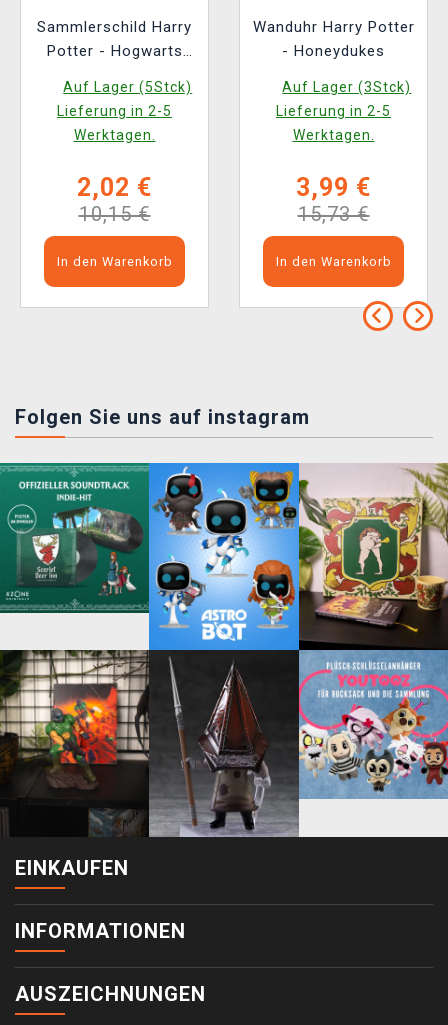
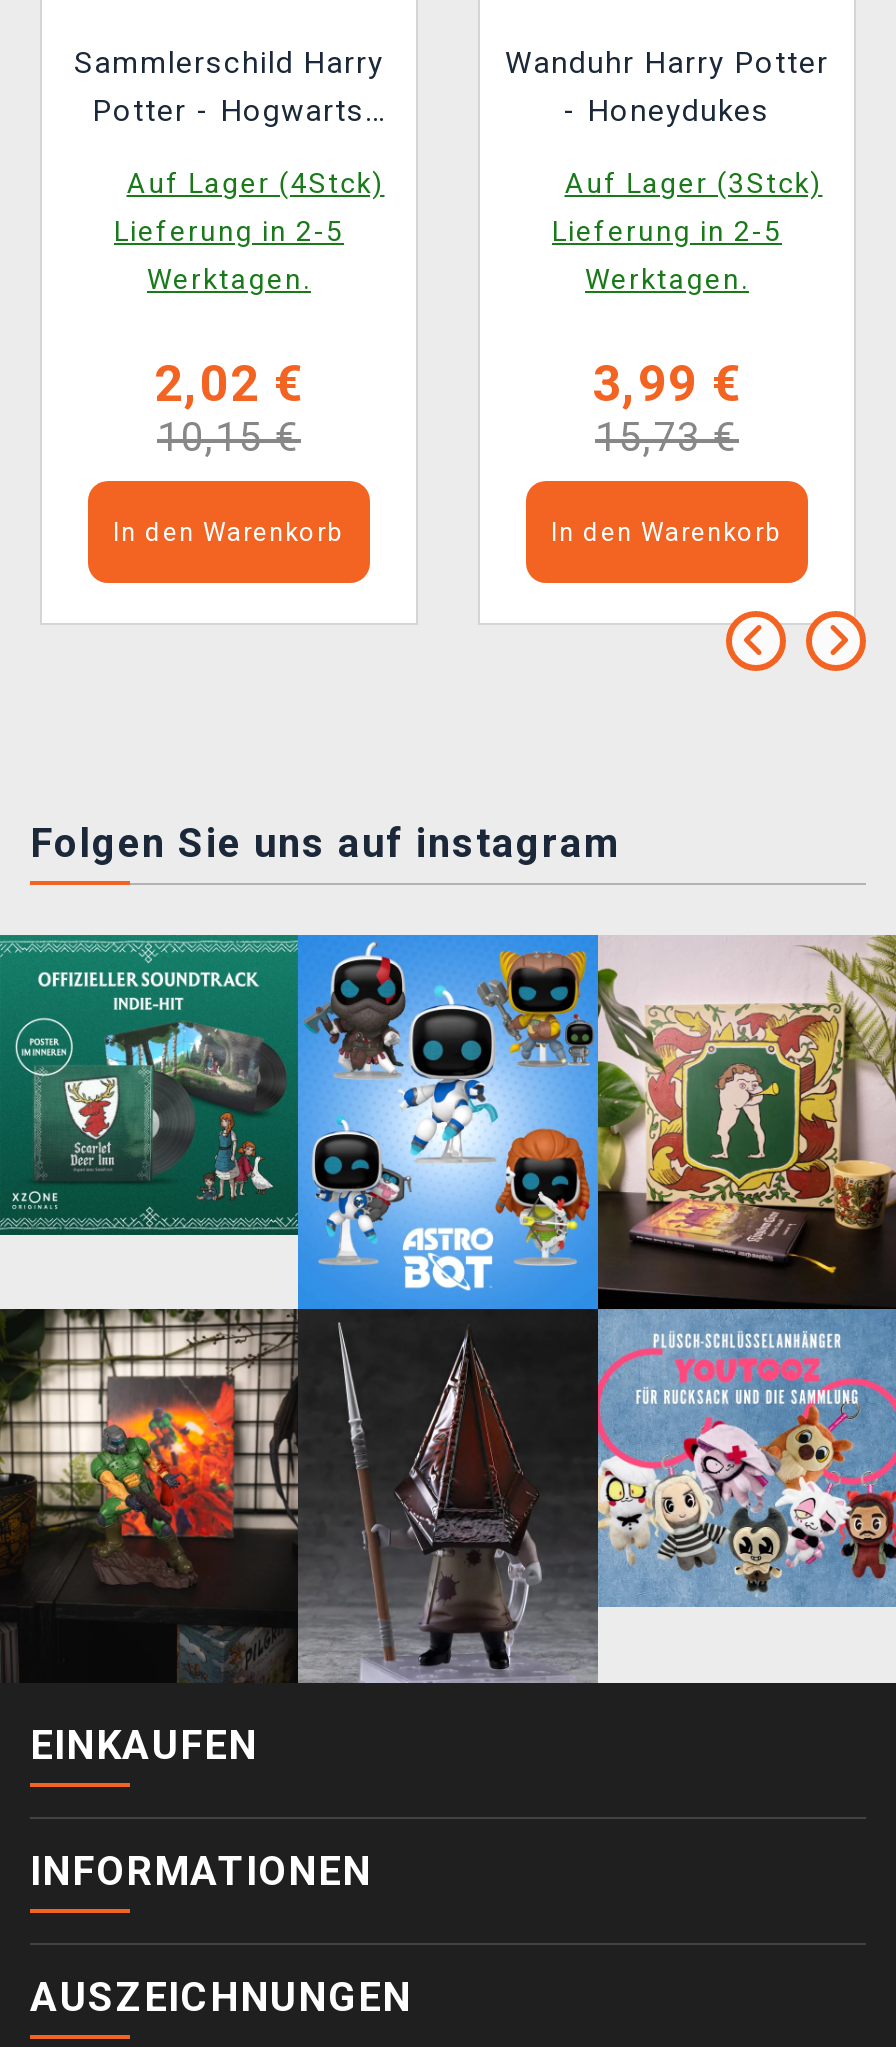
[63,79,192,95] Auf Lager (5Stck) -> [126,167,384,199] Auf Lager (4Stck)

